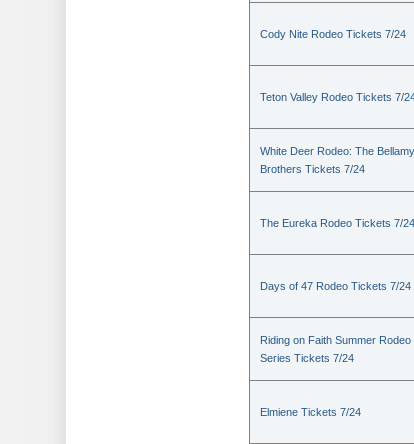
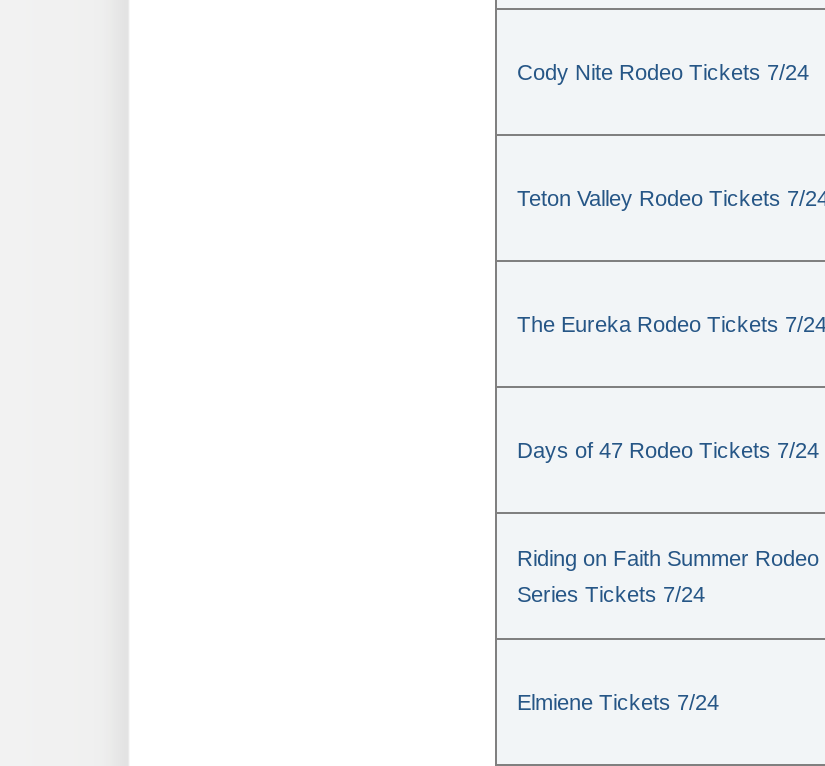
[260,145,414,175] White Deer Rodeo: The Bellamy | Brothers Tickets 7/24 -> none

